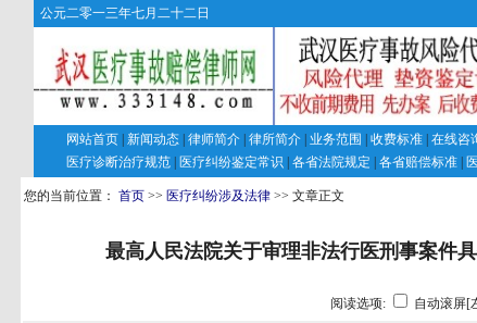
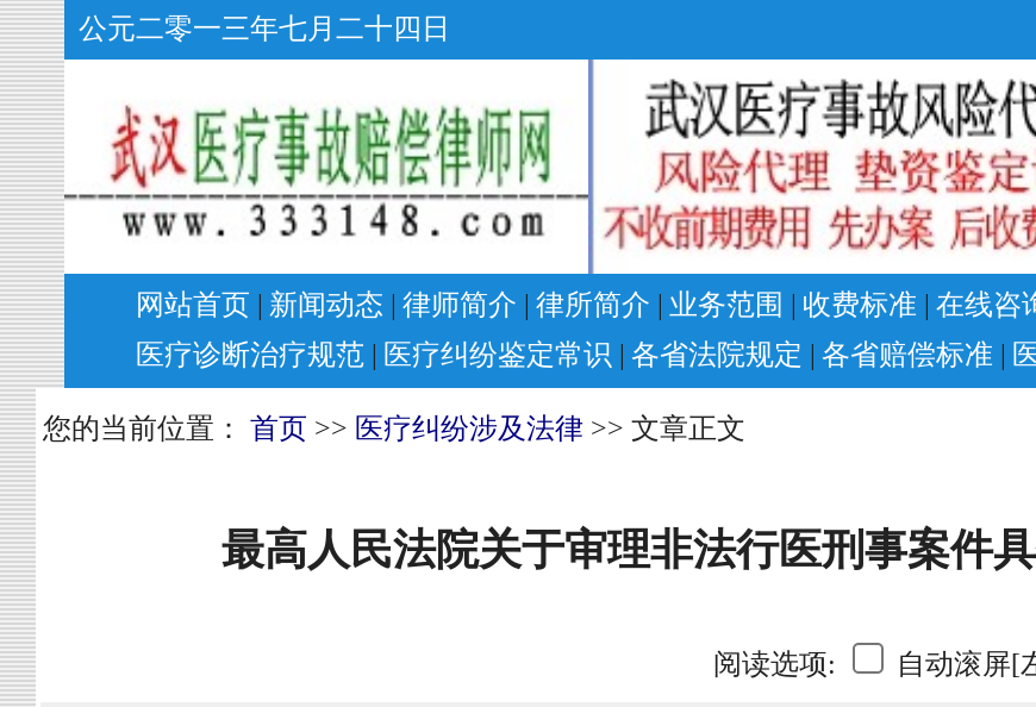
[40,5,210,21] 公元二零一三年七月二十二日 -> [79,12,450,45] 公元二零一三年七月二十四日

